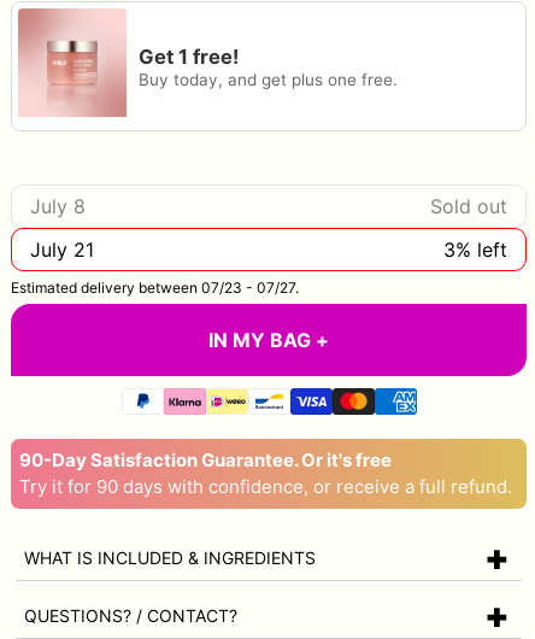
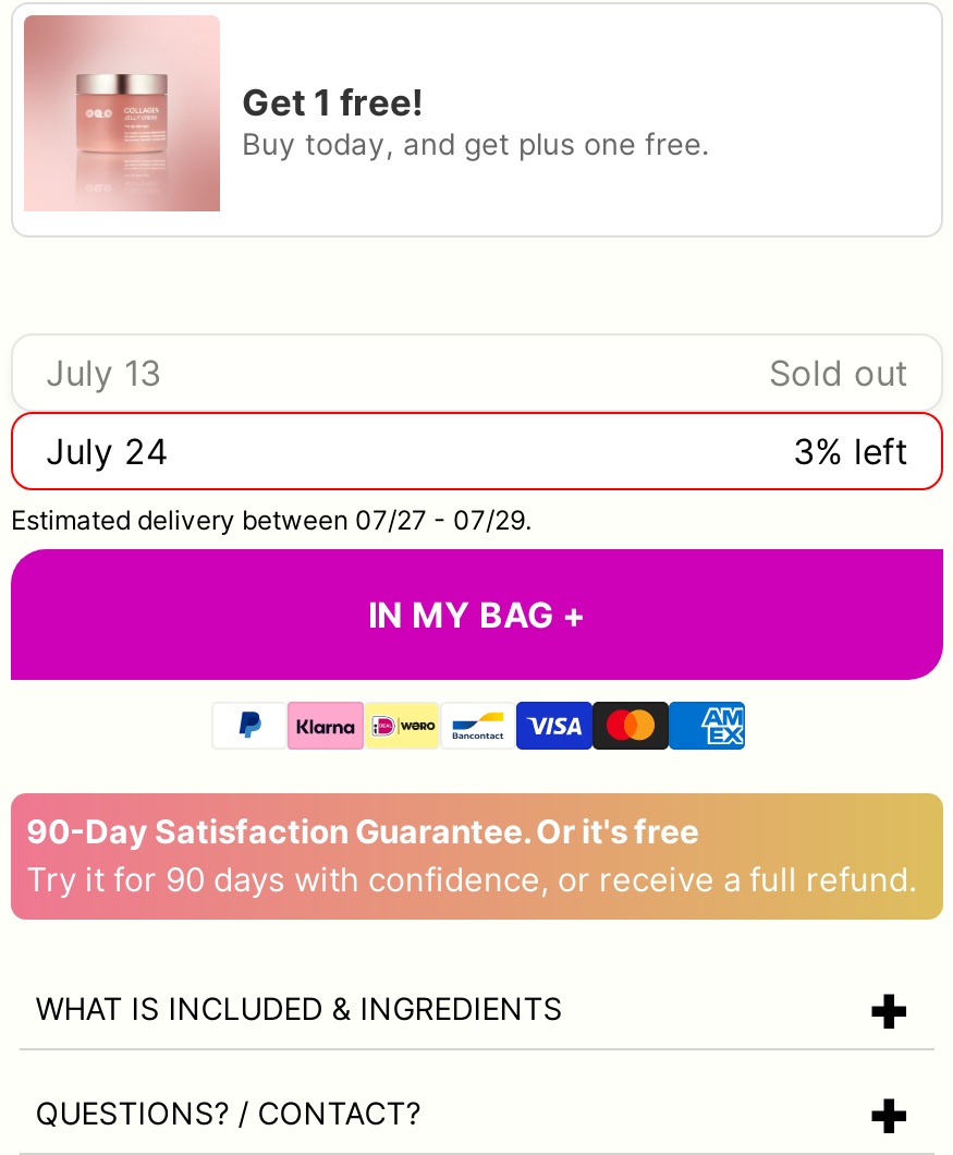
[30,194,86,218] July 8 -> [46,351,161,395] July 13
[30,238,94,262] July 21 -> [46,430,168,473] July 24
[11,279,299,297] Estimated delivery between 07/23 - 07/27. -> [11,504,532,536] Estimated delivery between 07/27 - 07/29.

